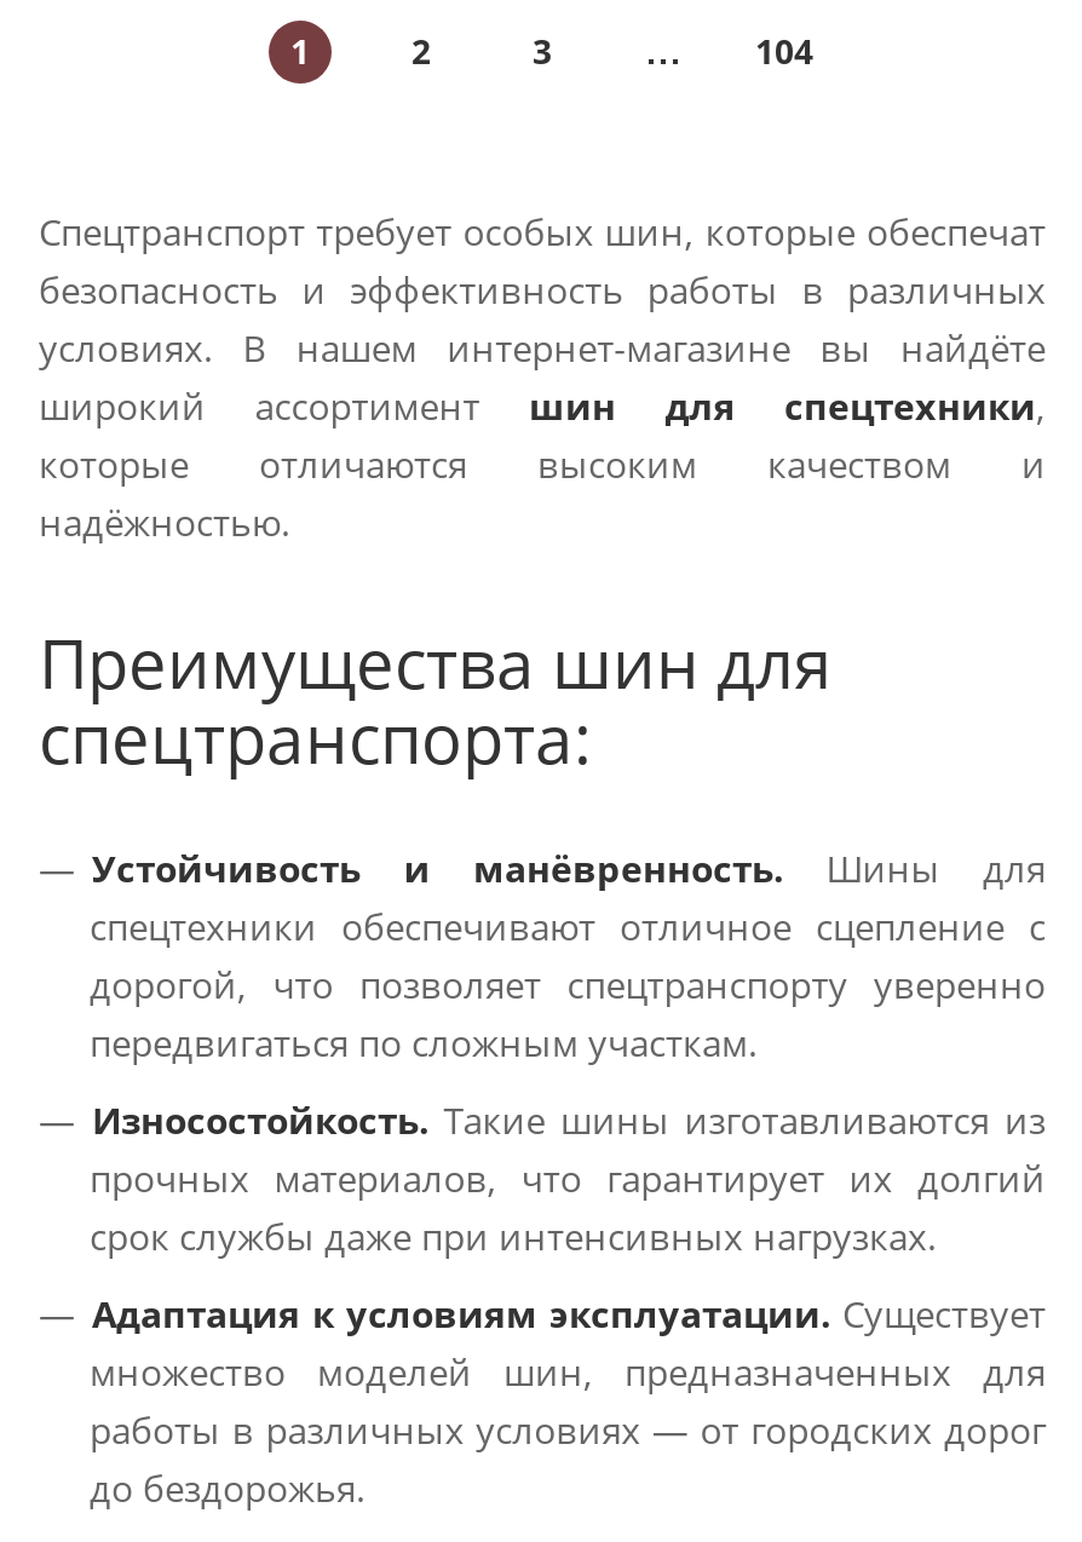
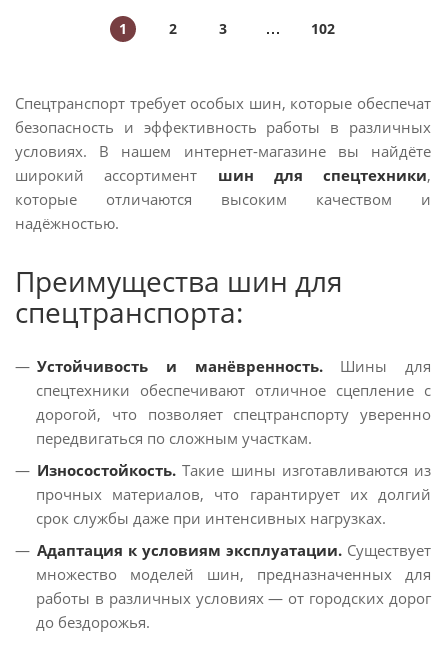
[755,28,813,74] 104 -> [311,19,335,38] 102

